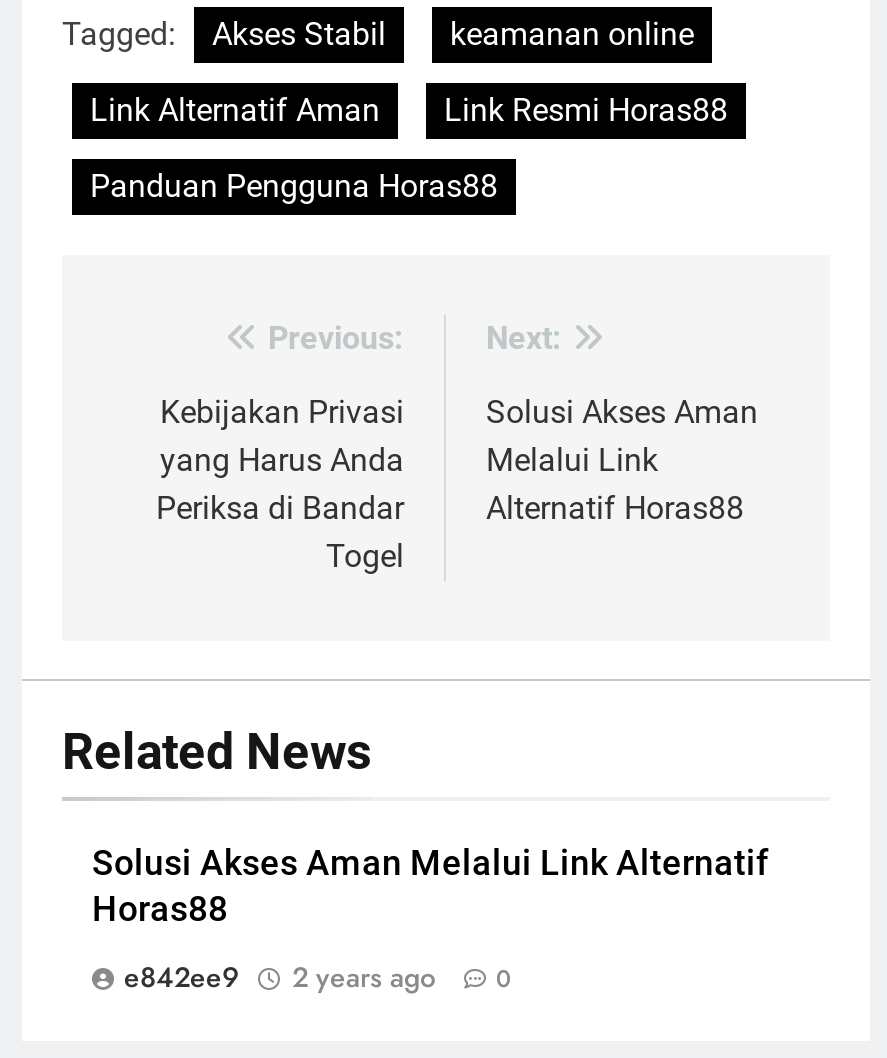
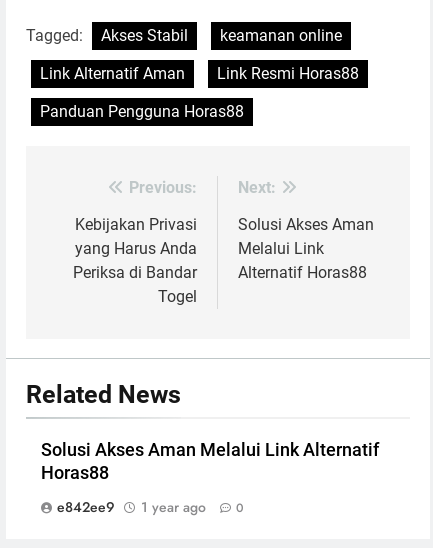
[124,956,512,996] e842ee9 2 years ago 0 -> [57,497,244,517] e842ee9 1 year ago 0

